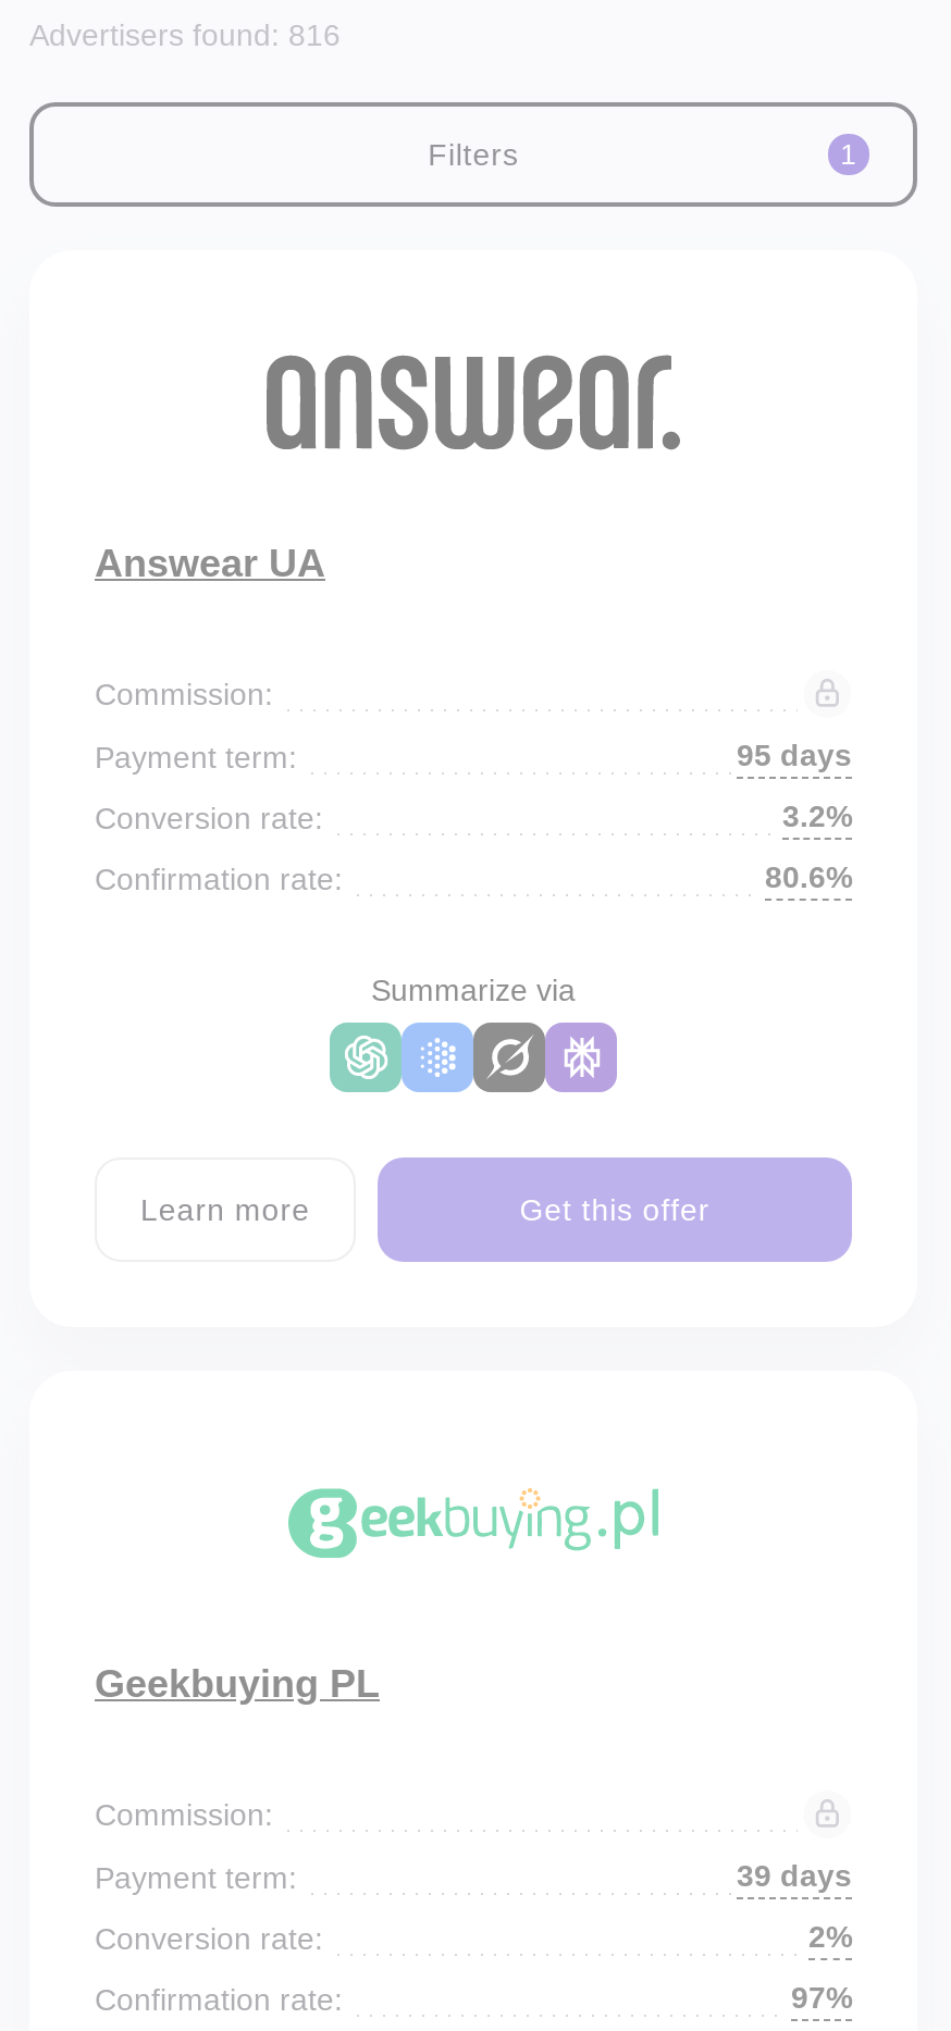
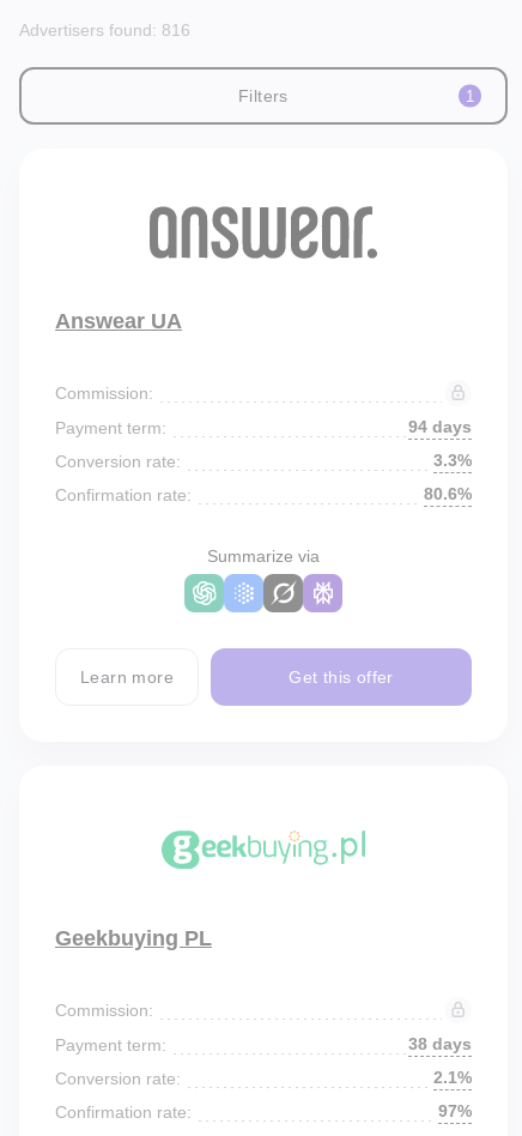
[737,738,852,772] 95 days -> [408,417,472,436] 94 days
[782,798,852,833] 3.2% -> [433,451,472,470] 3.3%
[737,1858,852,1893] 39 days -> [408,1034,472,1053] 38 days
[808,1919,852,1954] 2% -> [433,1068,472,1087] 2.1%

